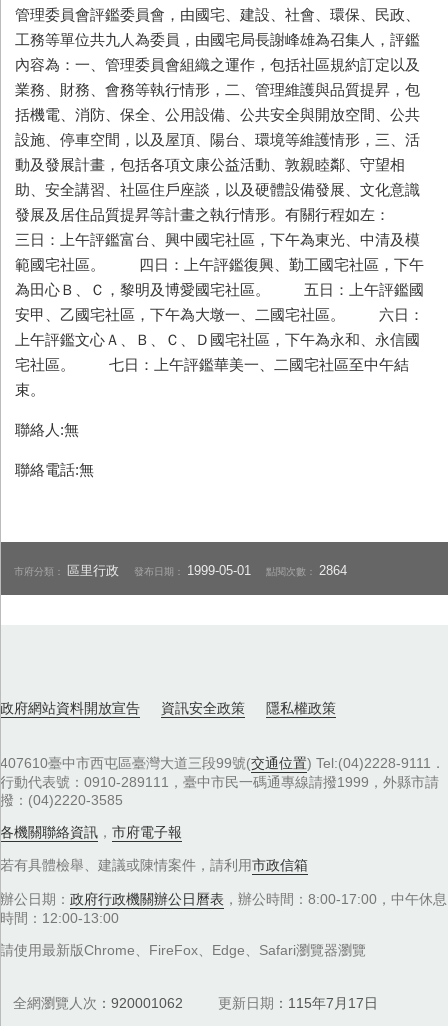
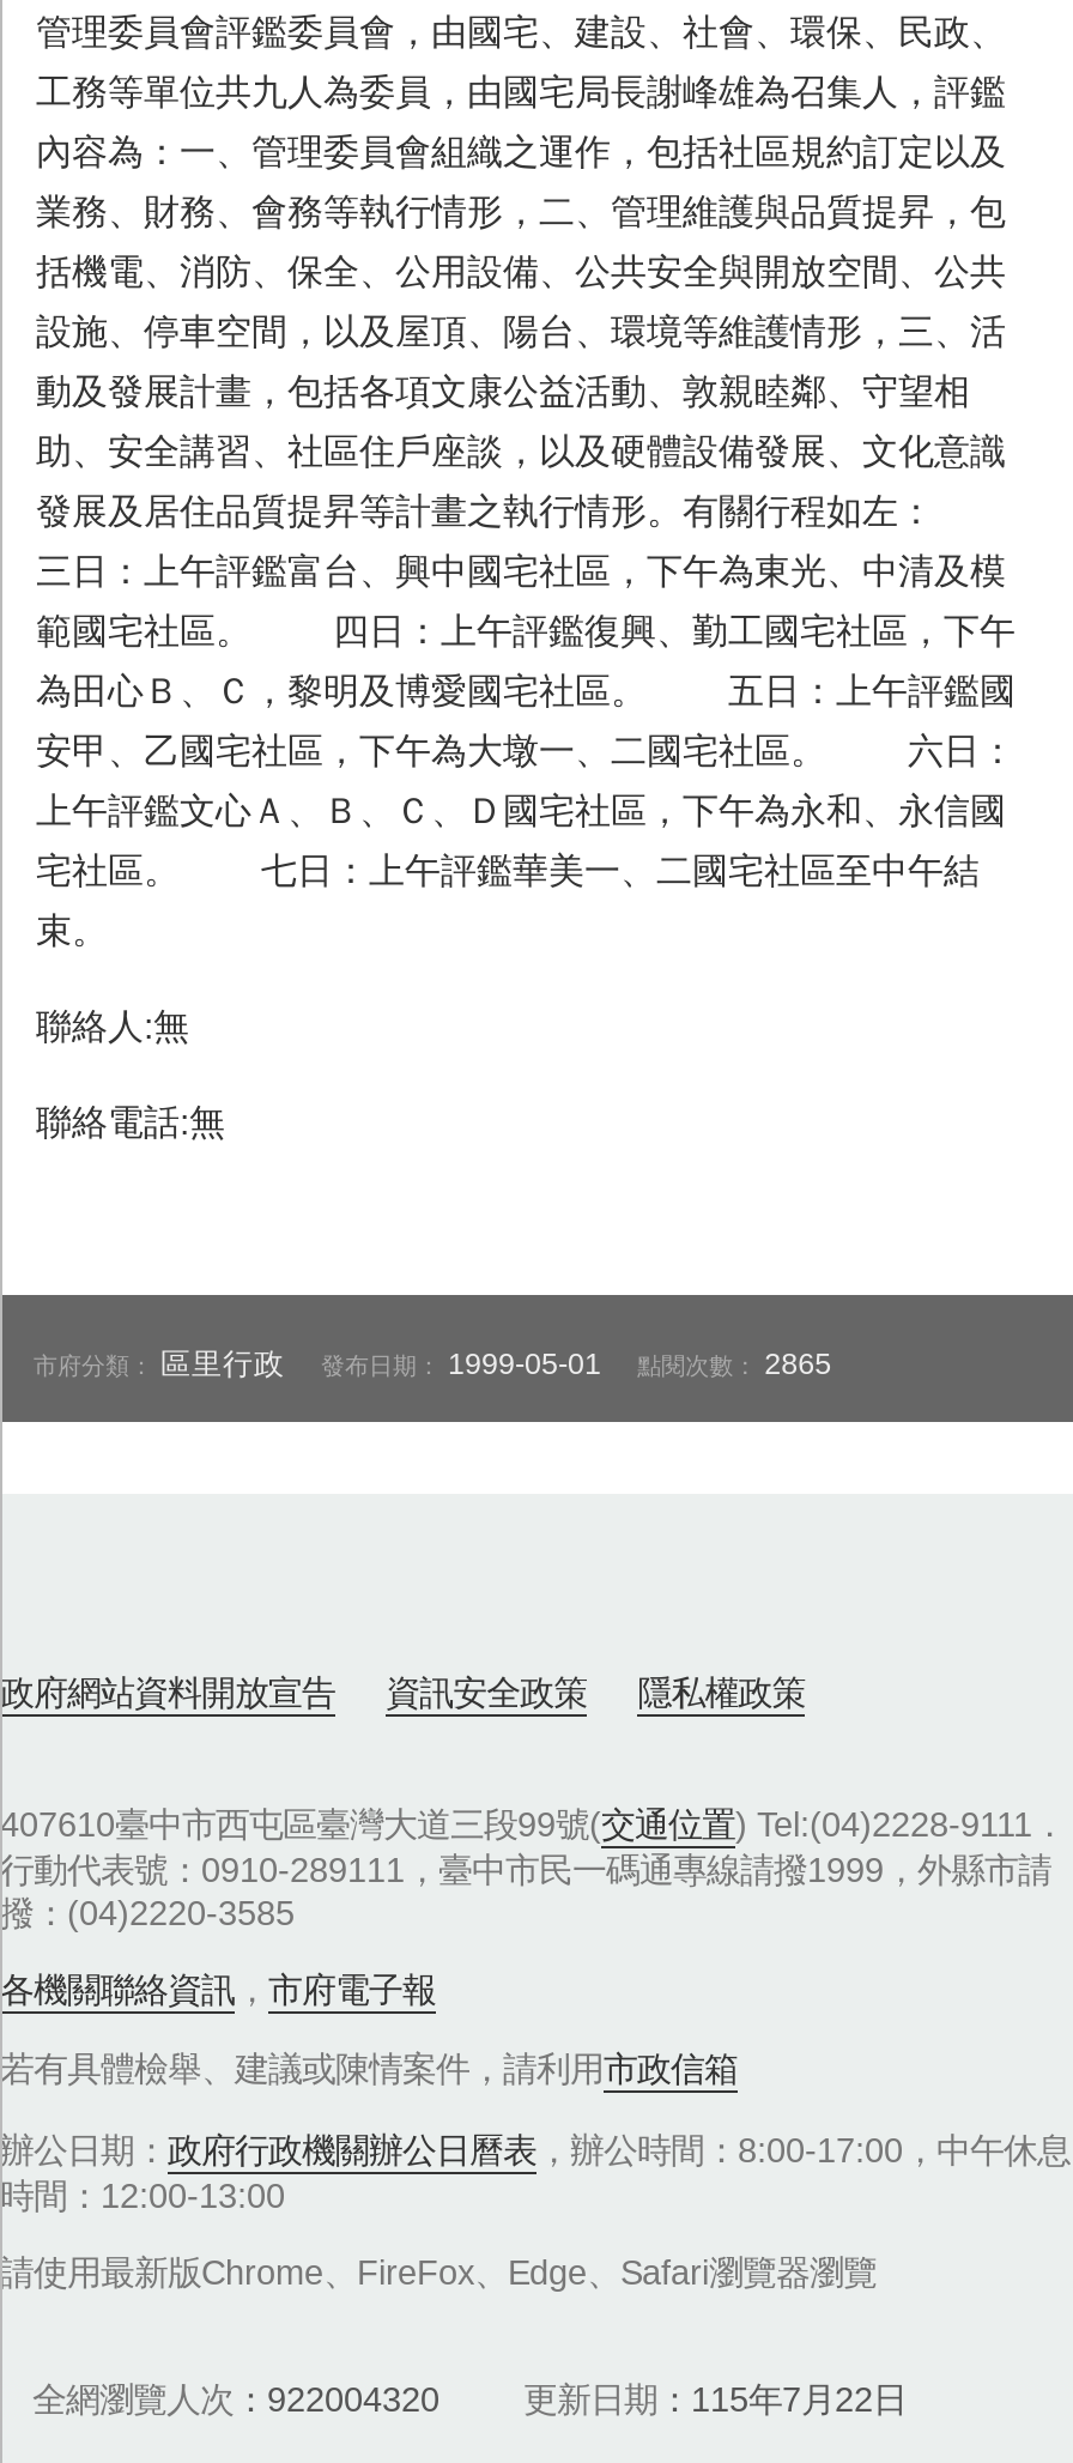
[14,563,347,577] 市府分類：區里行政 發布日期：1999-05-01 點閱次數：2864 -> [34,1347,831,1380] 市府分類：區里行政 發布日期：1999-05-01 點閱次數：2865
[13,994,183,1010] 全網瀏覽人次 920001062 -> [32,2379,439,2417] 全網瀏覽人次 922004320
[218,994,378,1010] 更新日期 115年7月17日 -> [523,2379,906,2417] 更新日期 115年7月22日

